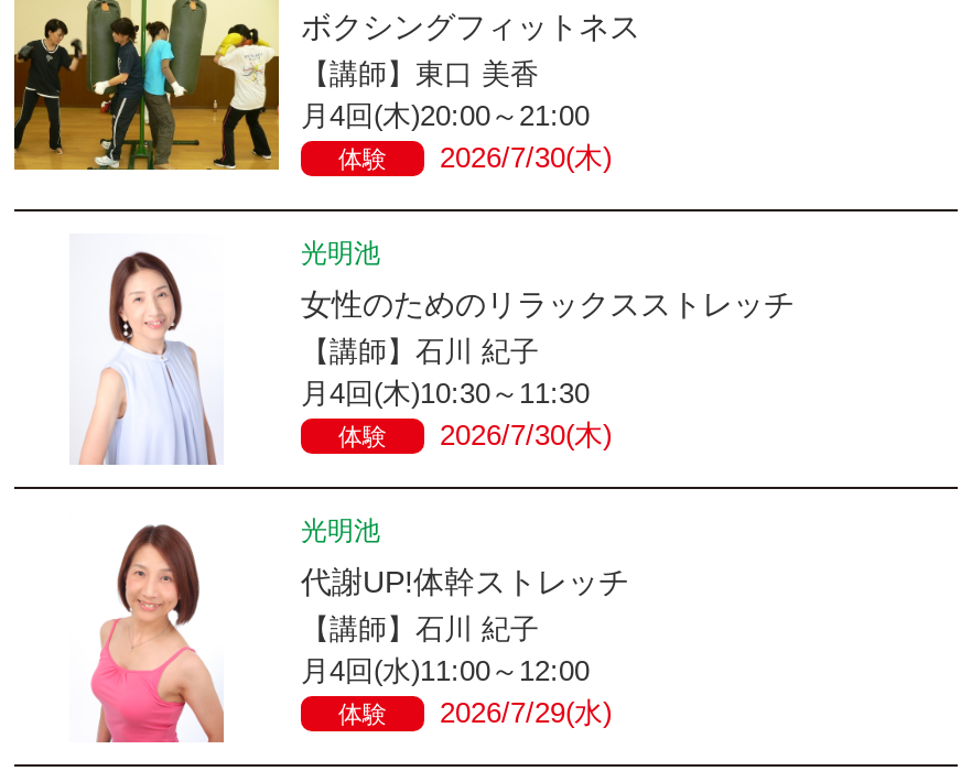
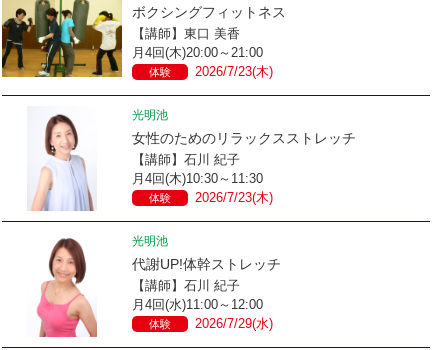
[338,141,612,174] 体験 2026/7/30(木) -> [149,64,273,79] 体験 2026/7/23(木)
[338,419,612,452] 体験 2026/7/30(木) -> [149,190,273,205] 体験 2026/7/23(木)

